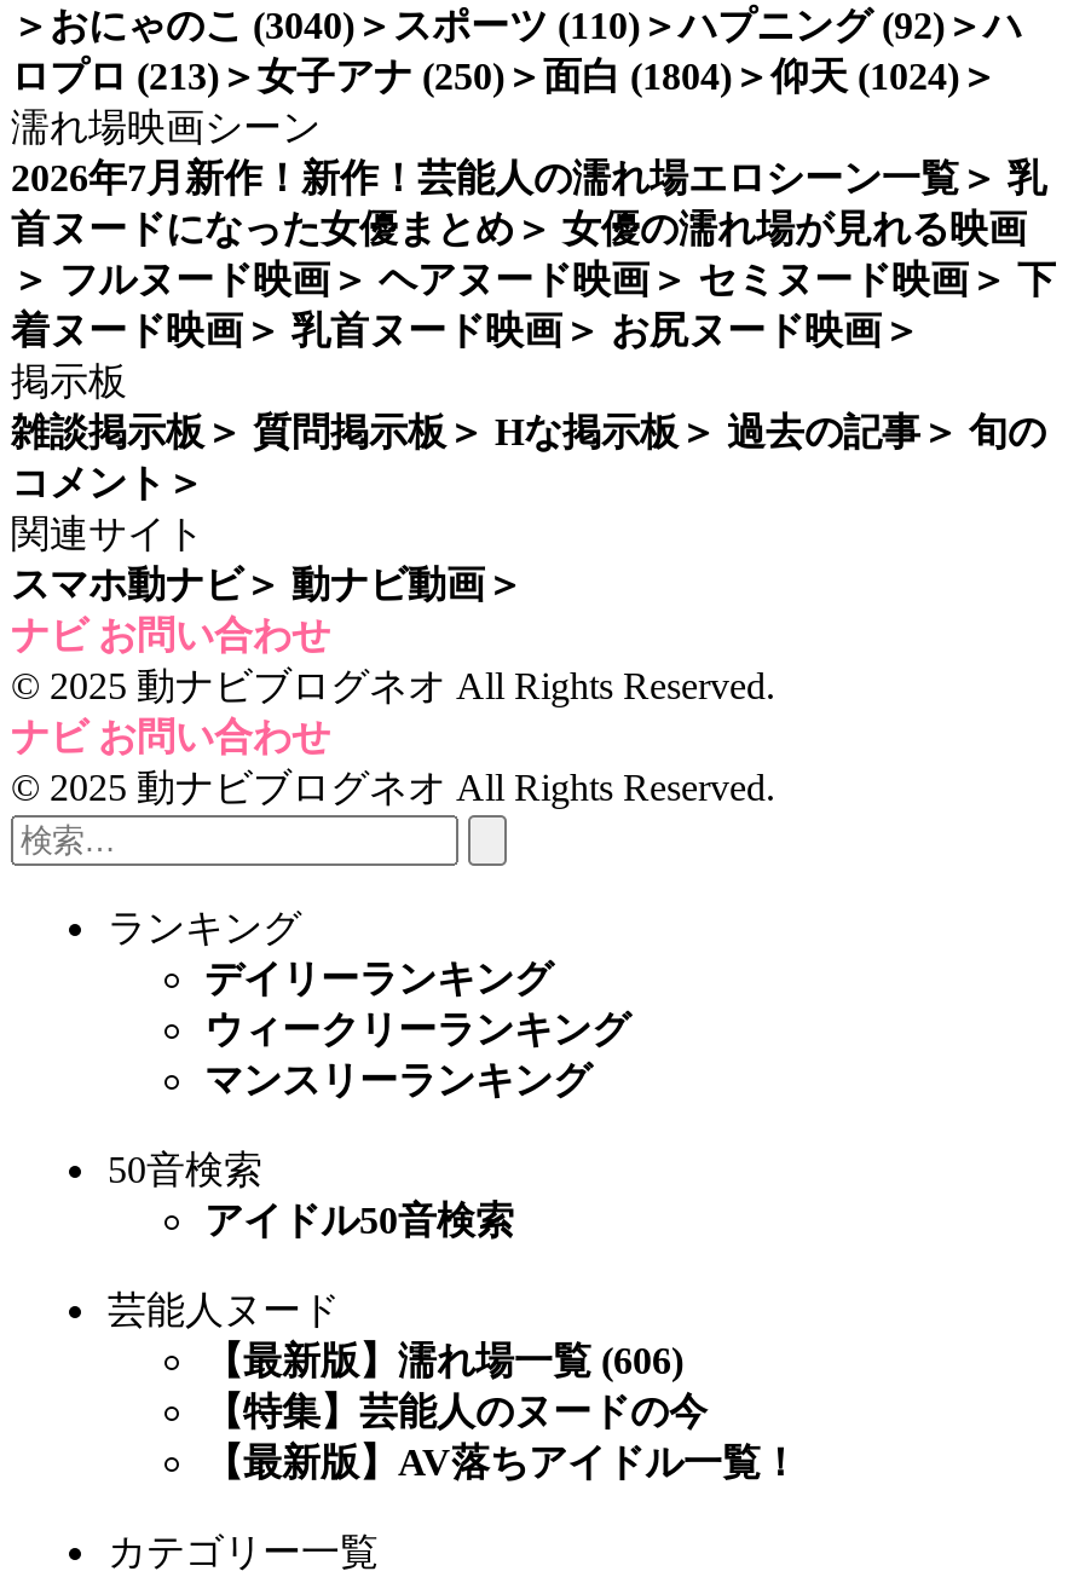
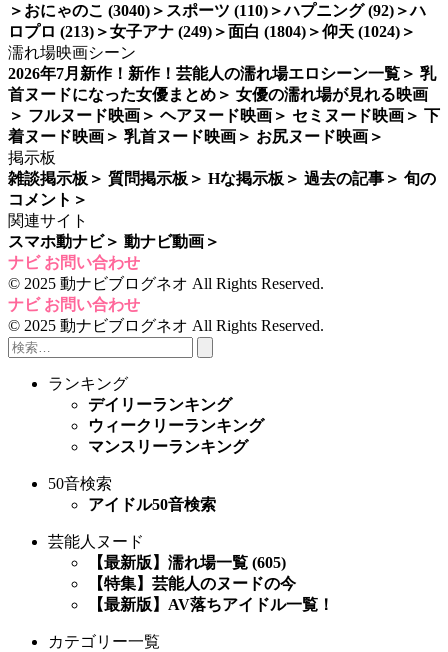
[11,56,998,97] ロプロ (213)＞女子アナ (250)＞面白 (1804)＞仰天 (1024)＞ -> [8,23,416,40] ロプロ (213)＞女子アナ (249)＞面白 (1804)＞仰天 (1024)＞
[204,1340,683,1381] 【最新版】濡れ場一覧 (606) -> [88,554,286,571] 【最新版】濡れ場一覧 (605)

